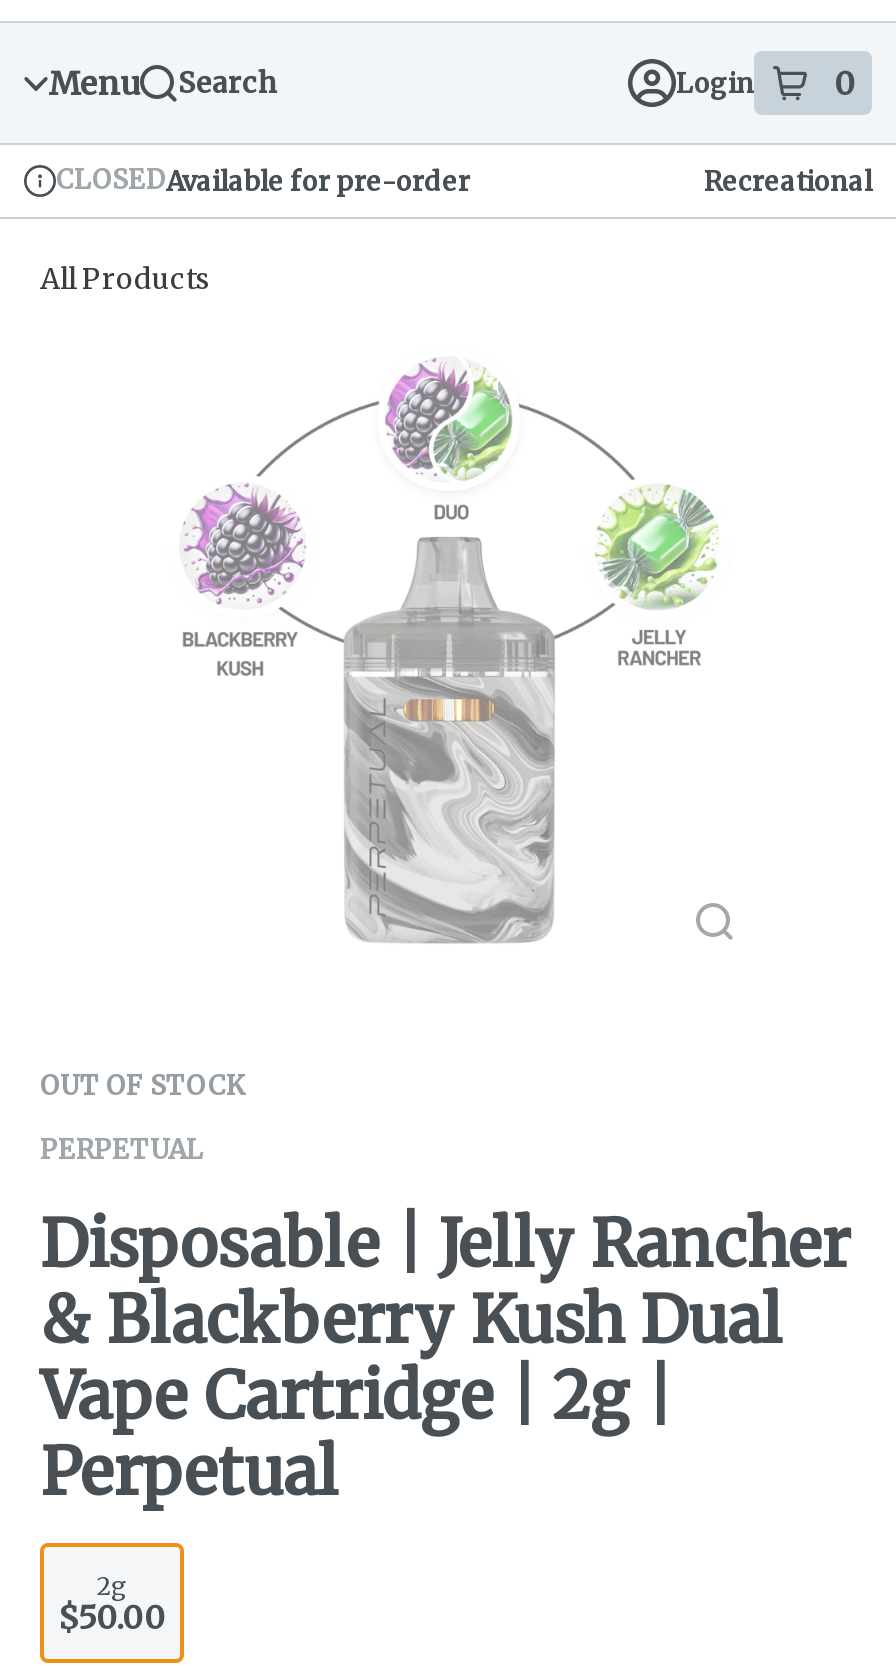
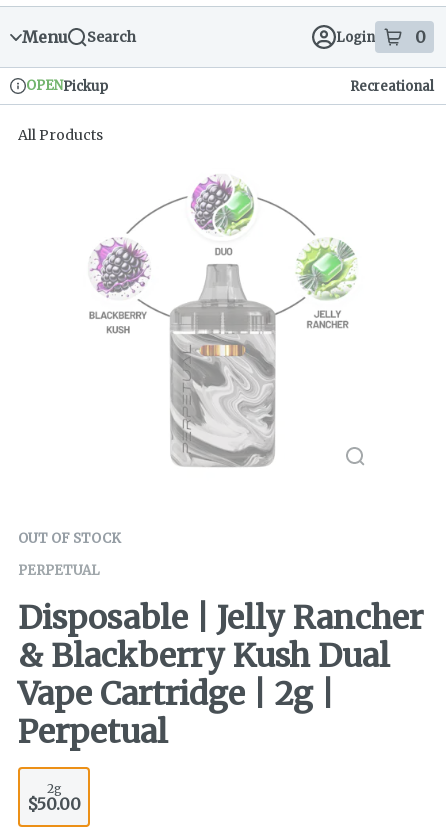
[56,163,470,198] CLOSEDAvailable for pre-order -> [26,77,108,94] OPENPickup

